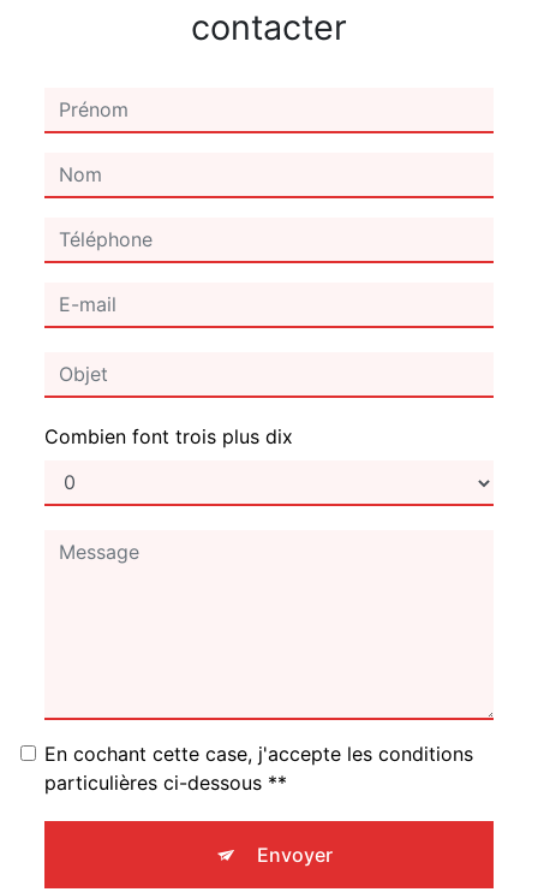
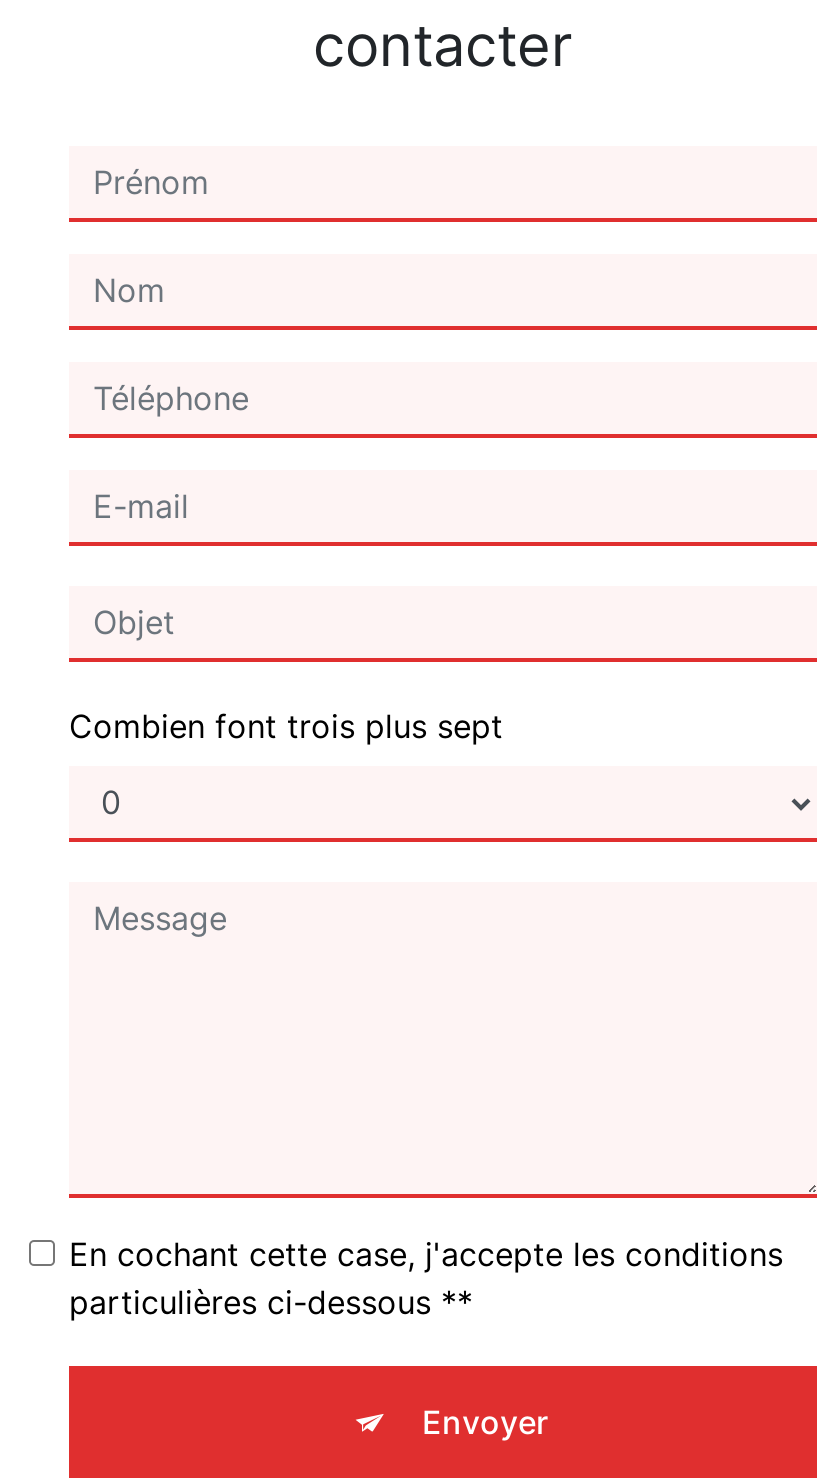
[44,424,293,449] Combien font trois plus dix -> [69,706,503,746] Combien font trois plus sept

